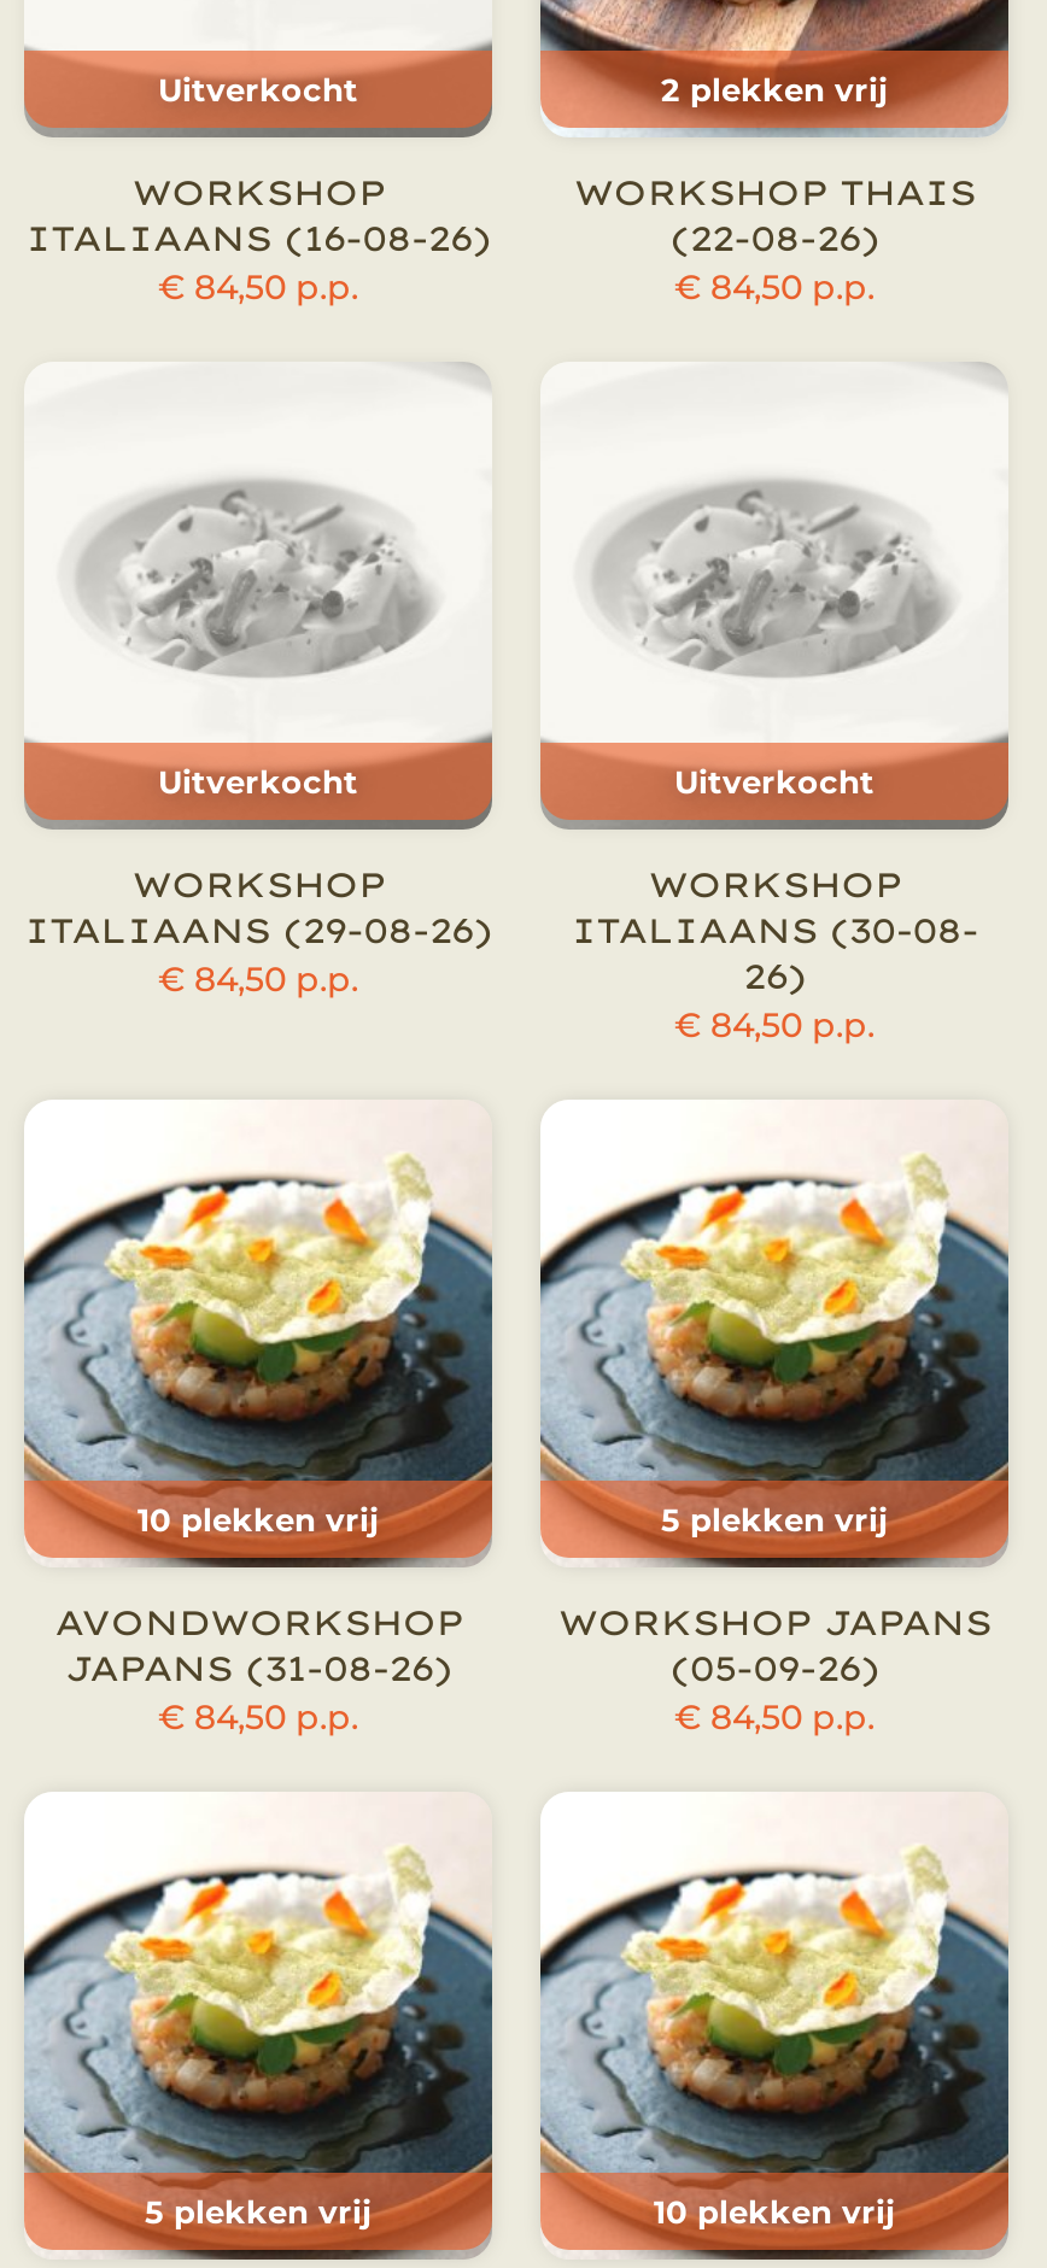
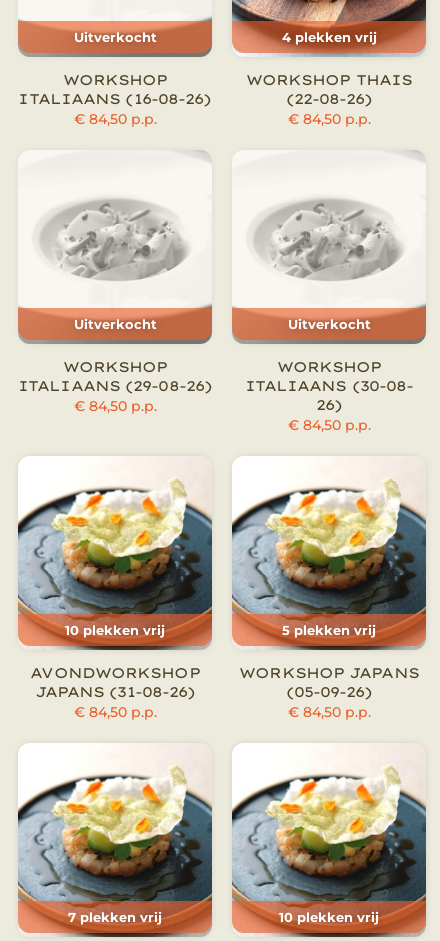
[661,71,888,108] 2 plekken vrij -> [281,30,376,45] 4 plekken vrij
[145,2193,372,2230] 5 plekken vrij -> [68,910,162,925] 7 plekken vrij

